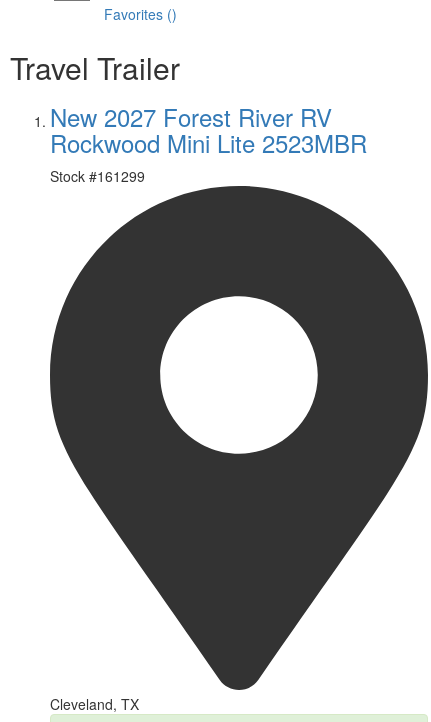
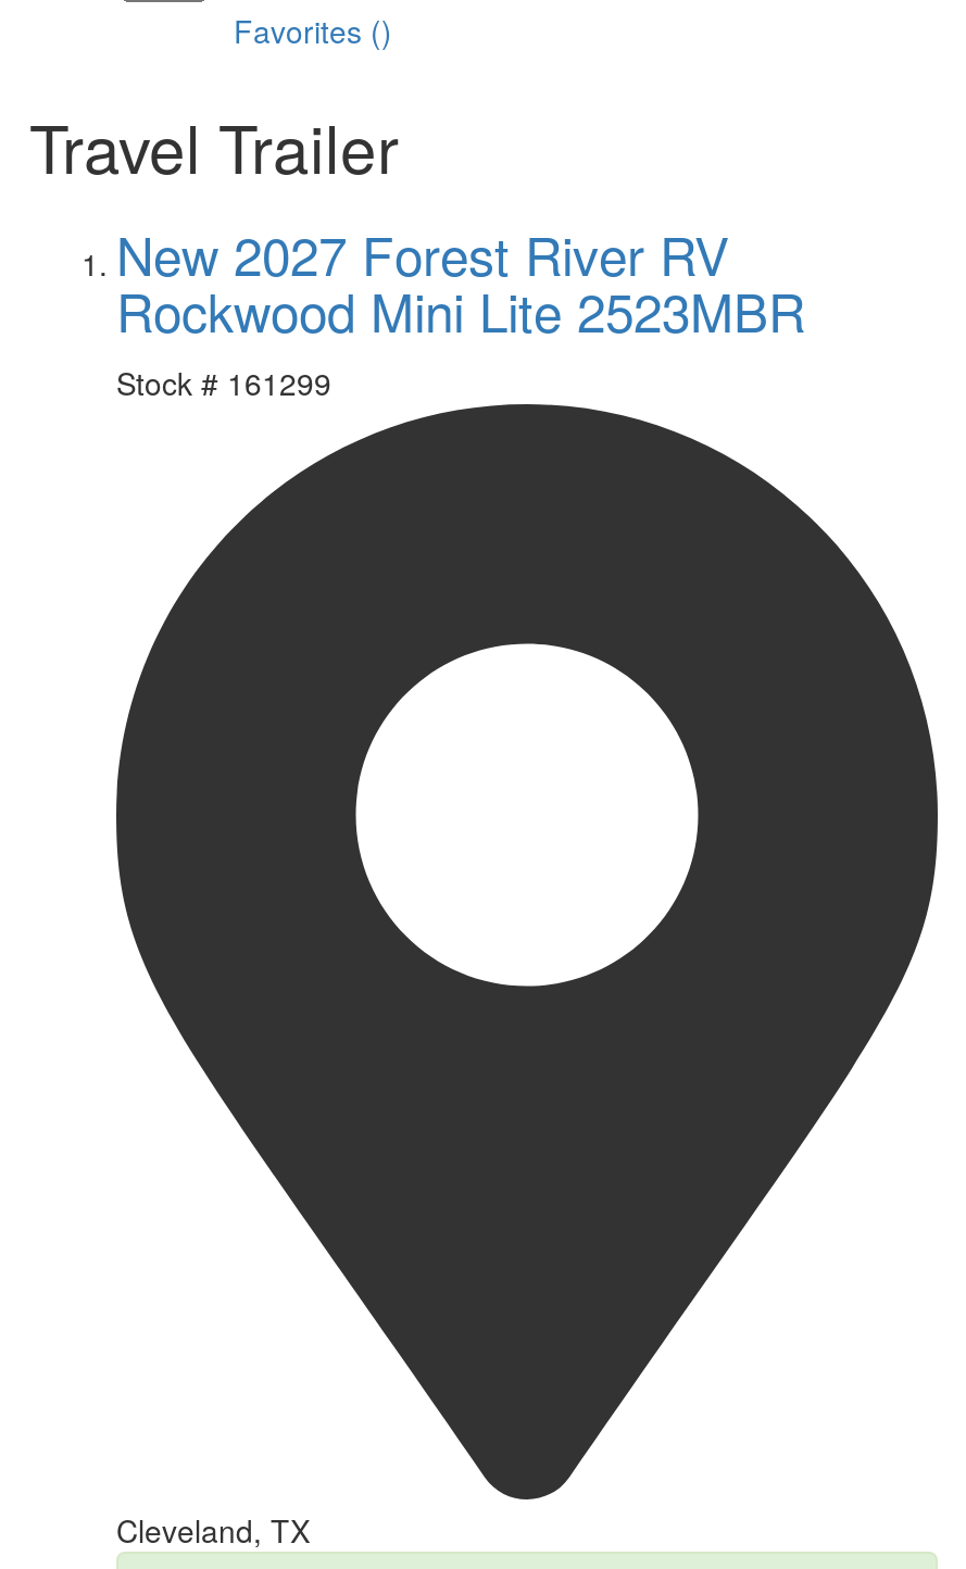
[50,166,145,186] Stock #161299 -> [116,361,331,404] Stock # 161299

